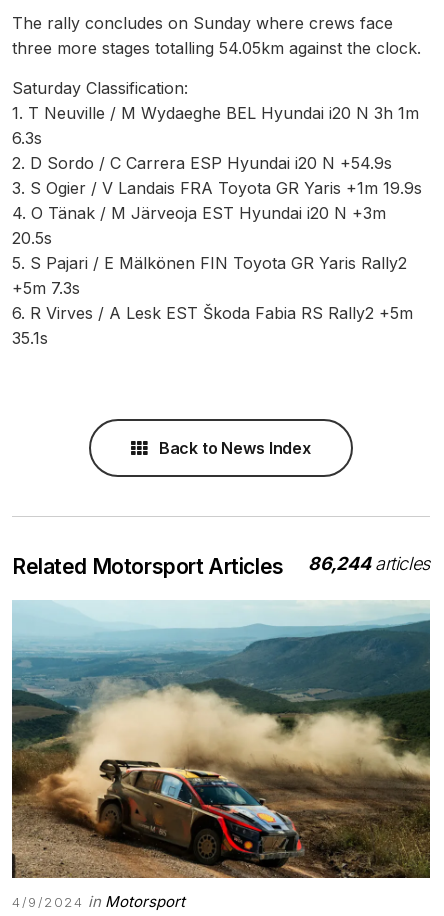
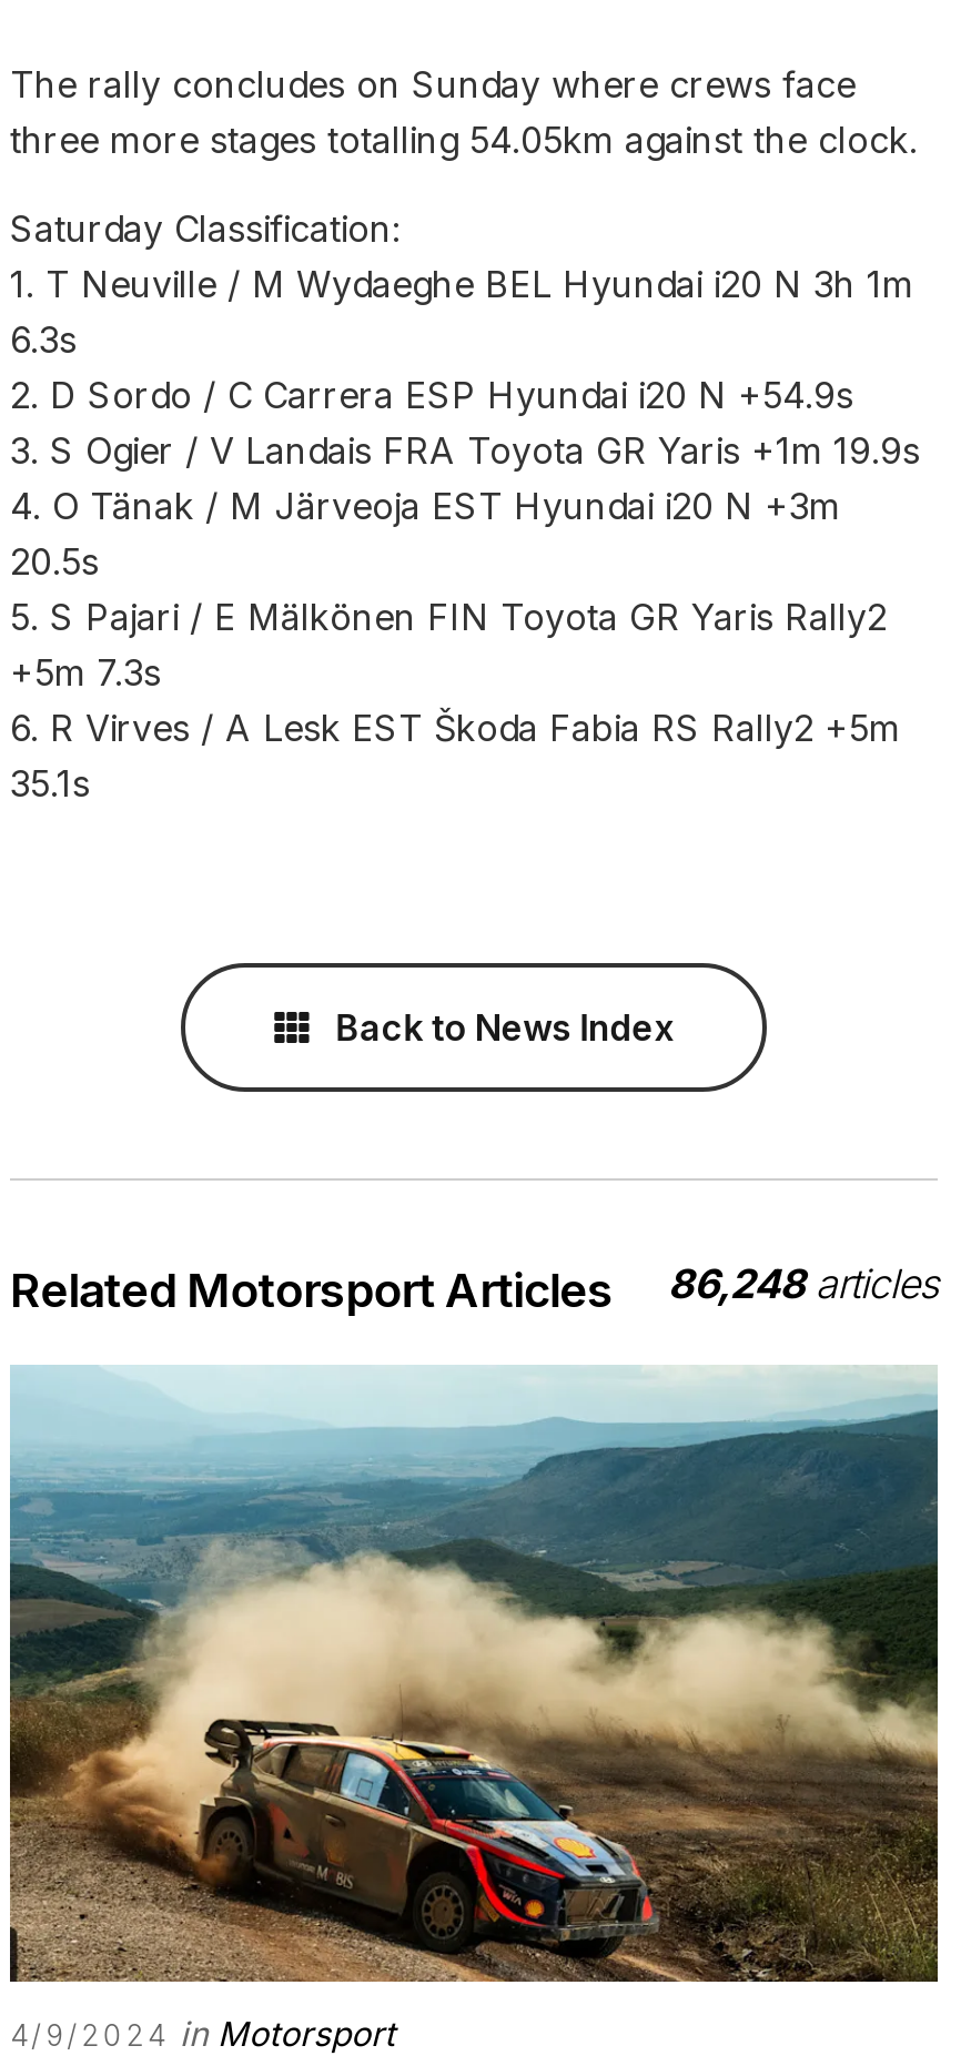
[12,553,430,579] Related Motorsport Articles 86,244 articles -> [10,1260,938,1317] Related Motorsport Articles 86,248 articles

